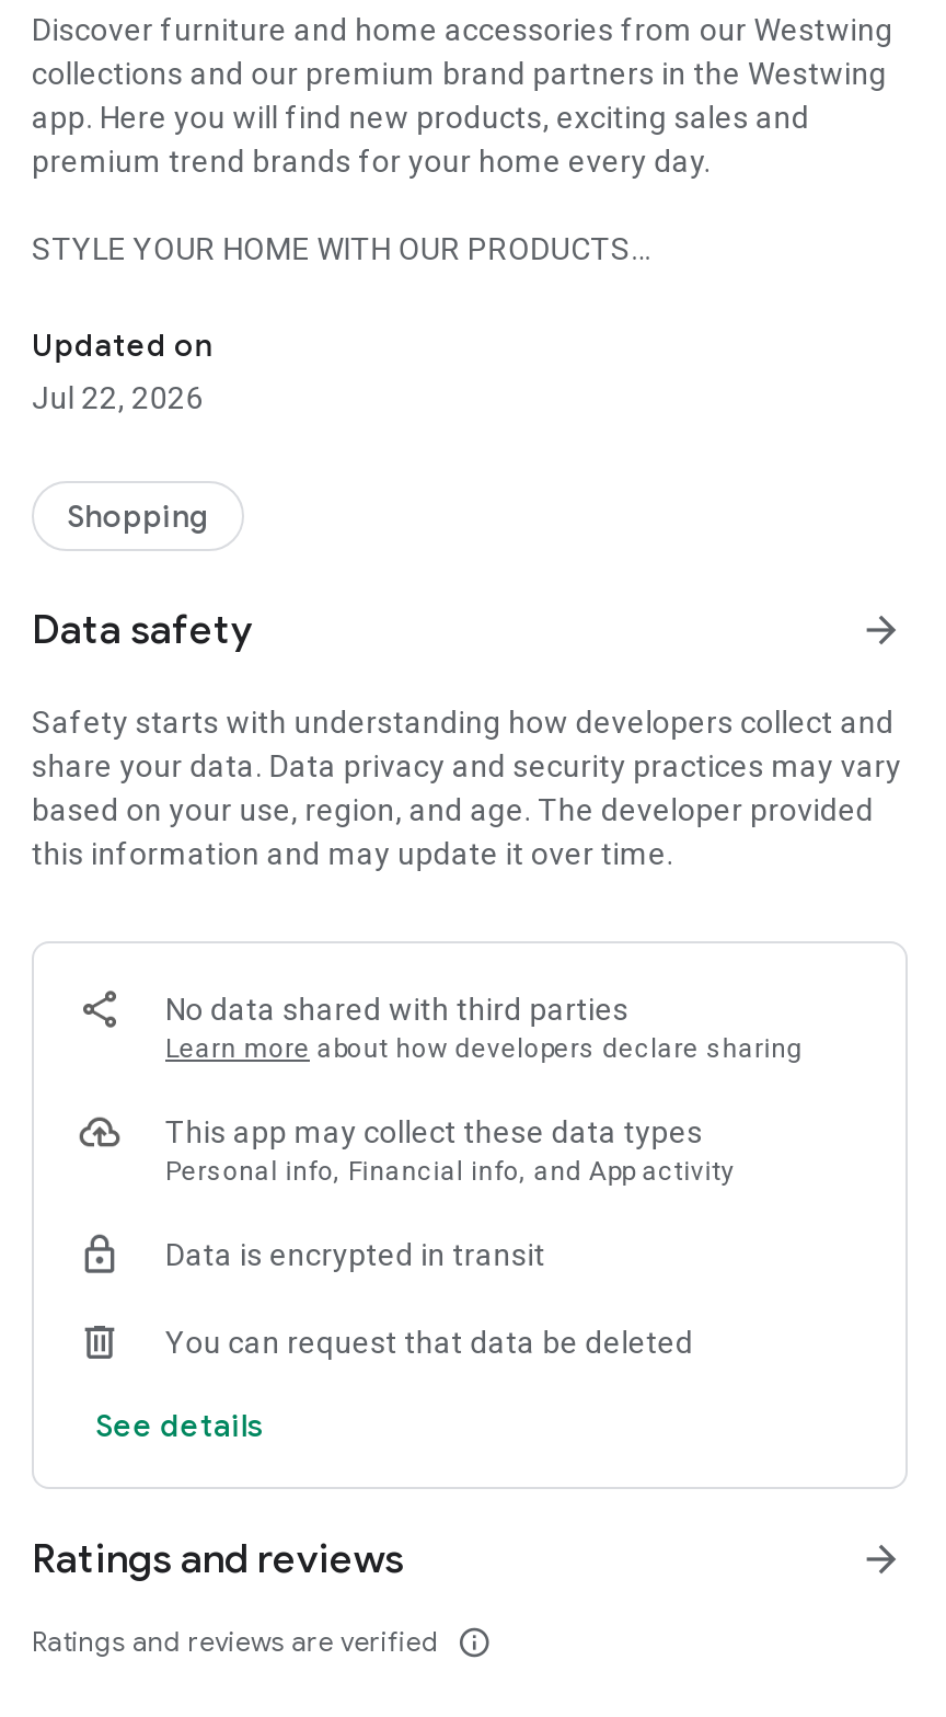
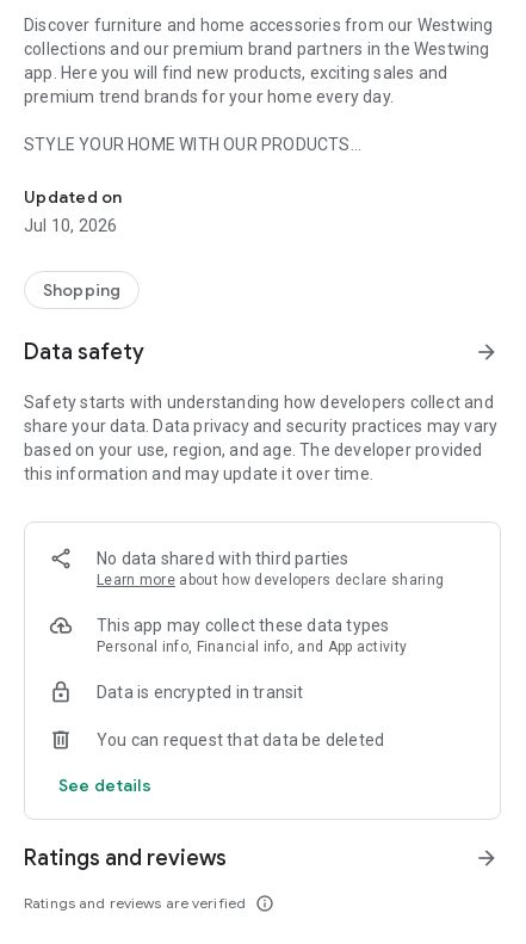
[32,380,203,415] Jul 22, 2026 -> [24,216,117,235] Jul 10, 2026

